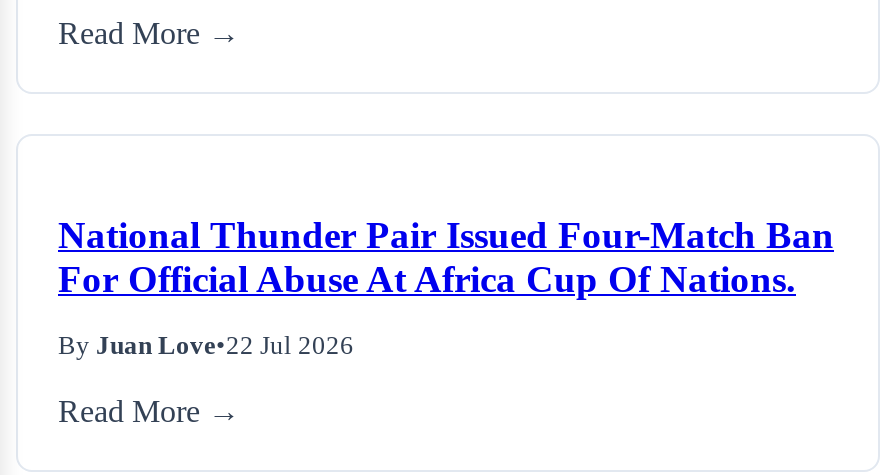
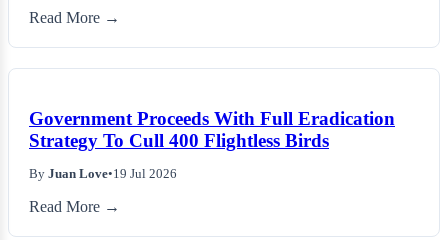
[58,214,834,300] National Thunder Pair Issued Four-Match Ban | For Official Abuse At Africa Cup Of Nations. -> [29,108,395,151] Government Proceeds With Full Eradication | Strategy To Cull 400 Flightless Birds
[58,332,354,360] By Juan Love•22 Jul 2026 -> [29,167,177,181] By Juan Love•19 Jul 2026

